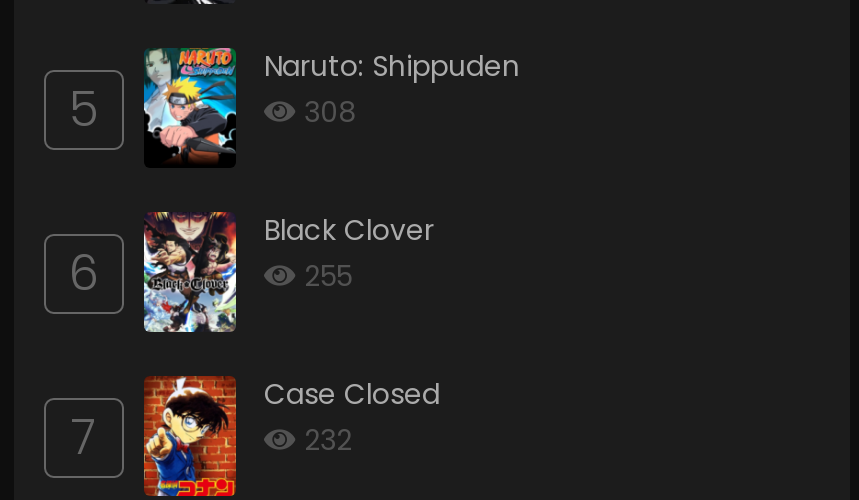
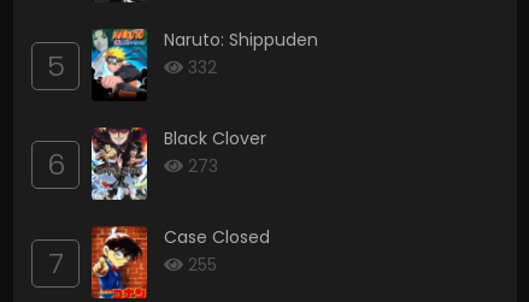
[304,93,356,133] 308 -> [188,56,217,80] 332
[304,257,352,297] 255 -> [188,154,218,179] 273
[304,421,352,461] 232 -> [188,253,217,277] 255

